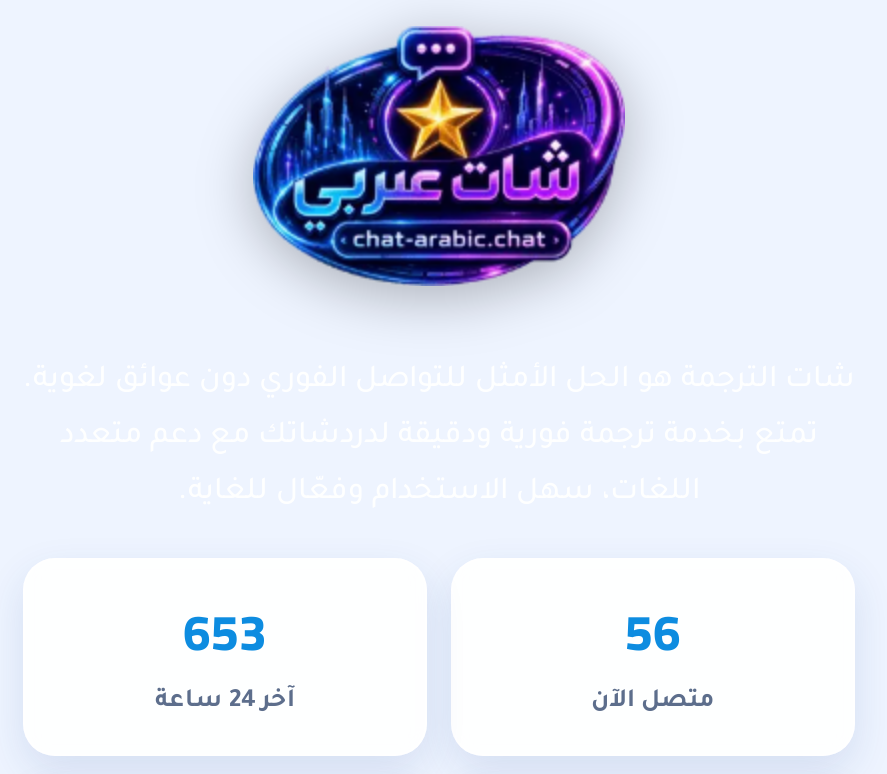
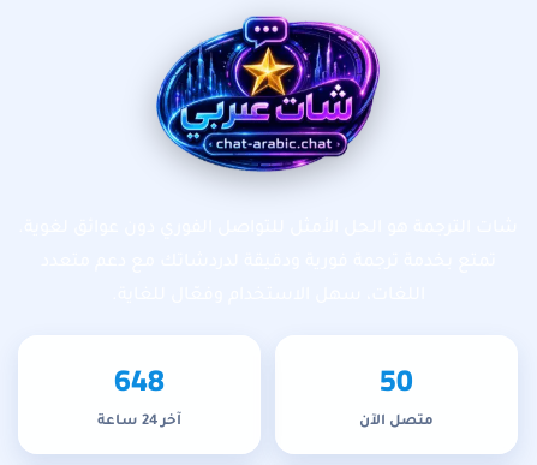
[183,586,267,678] 653 -> [114,352,165,407] 648
[625,586,681,678] 56 -> [380,352,413,407] 50

